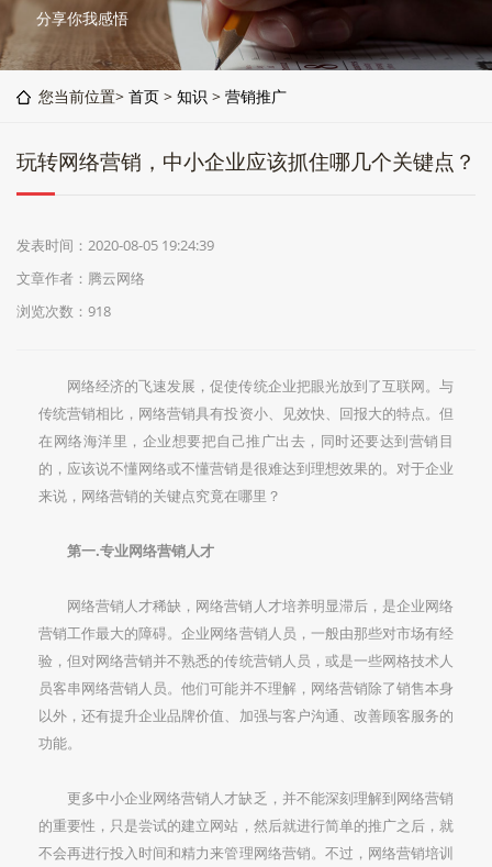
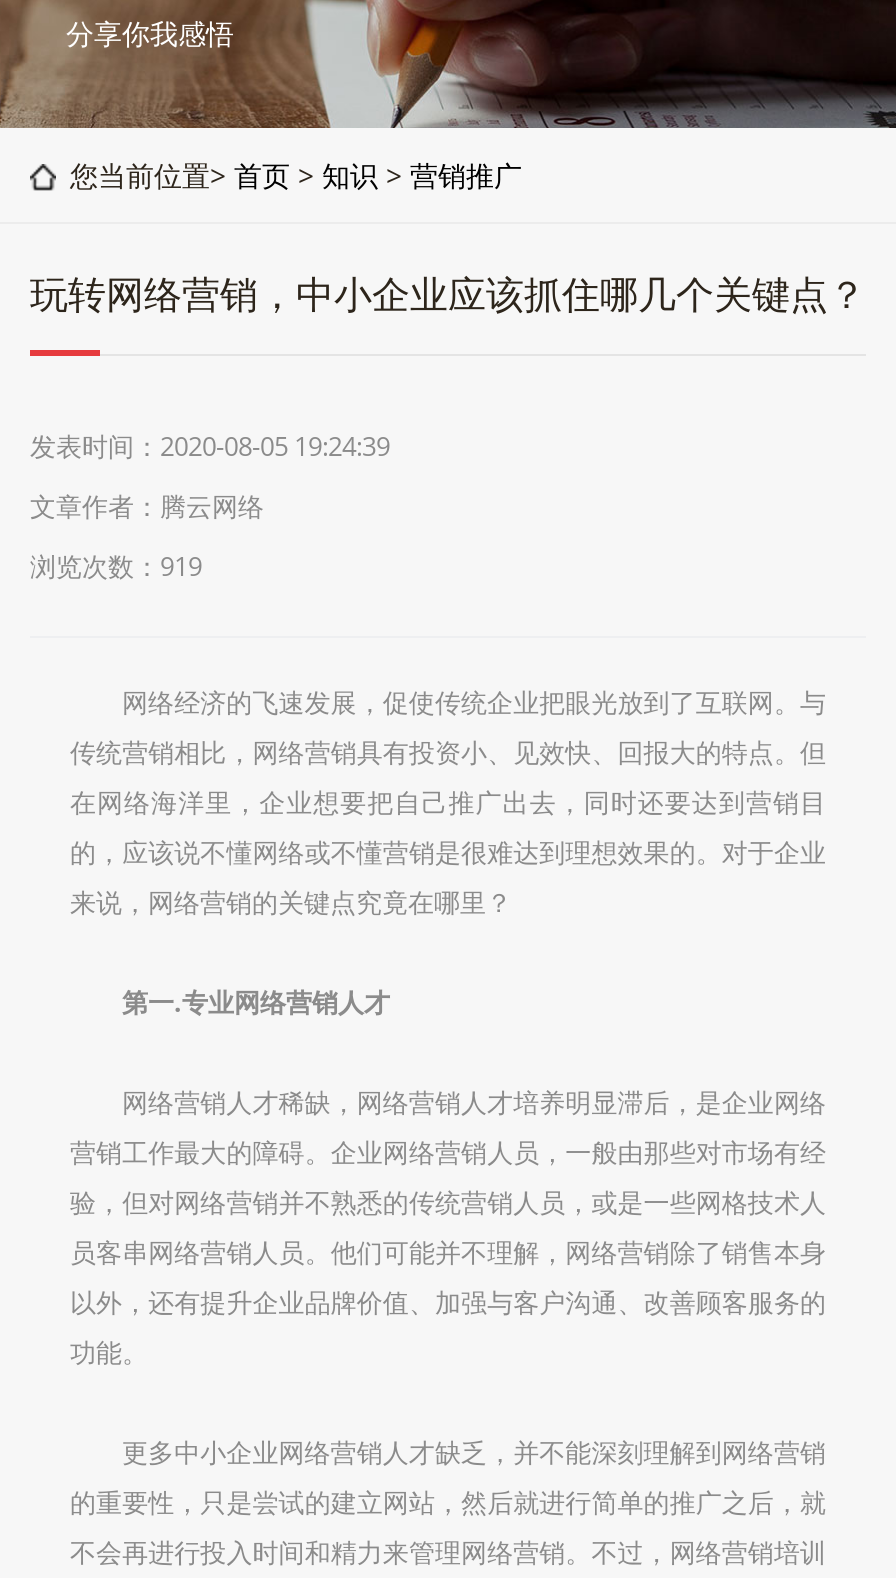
[16,301,111,321] 浏览次数：918 -> [30,548,202,584] 浏览次数：919

